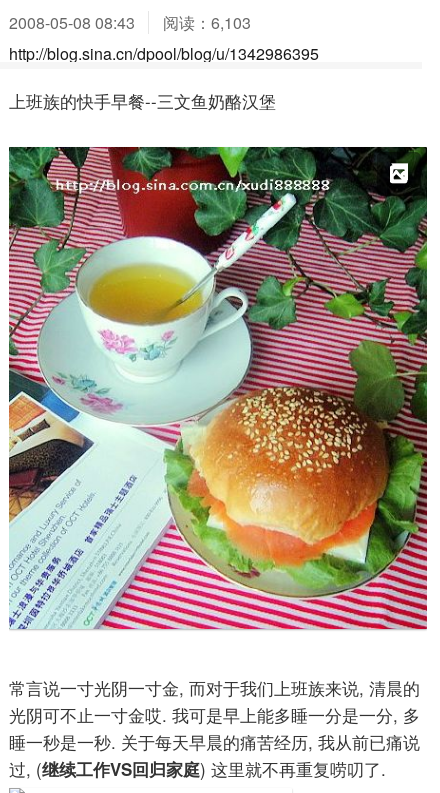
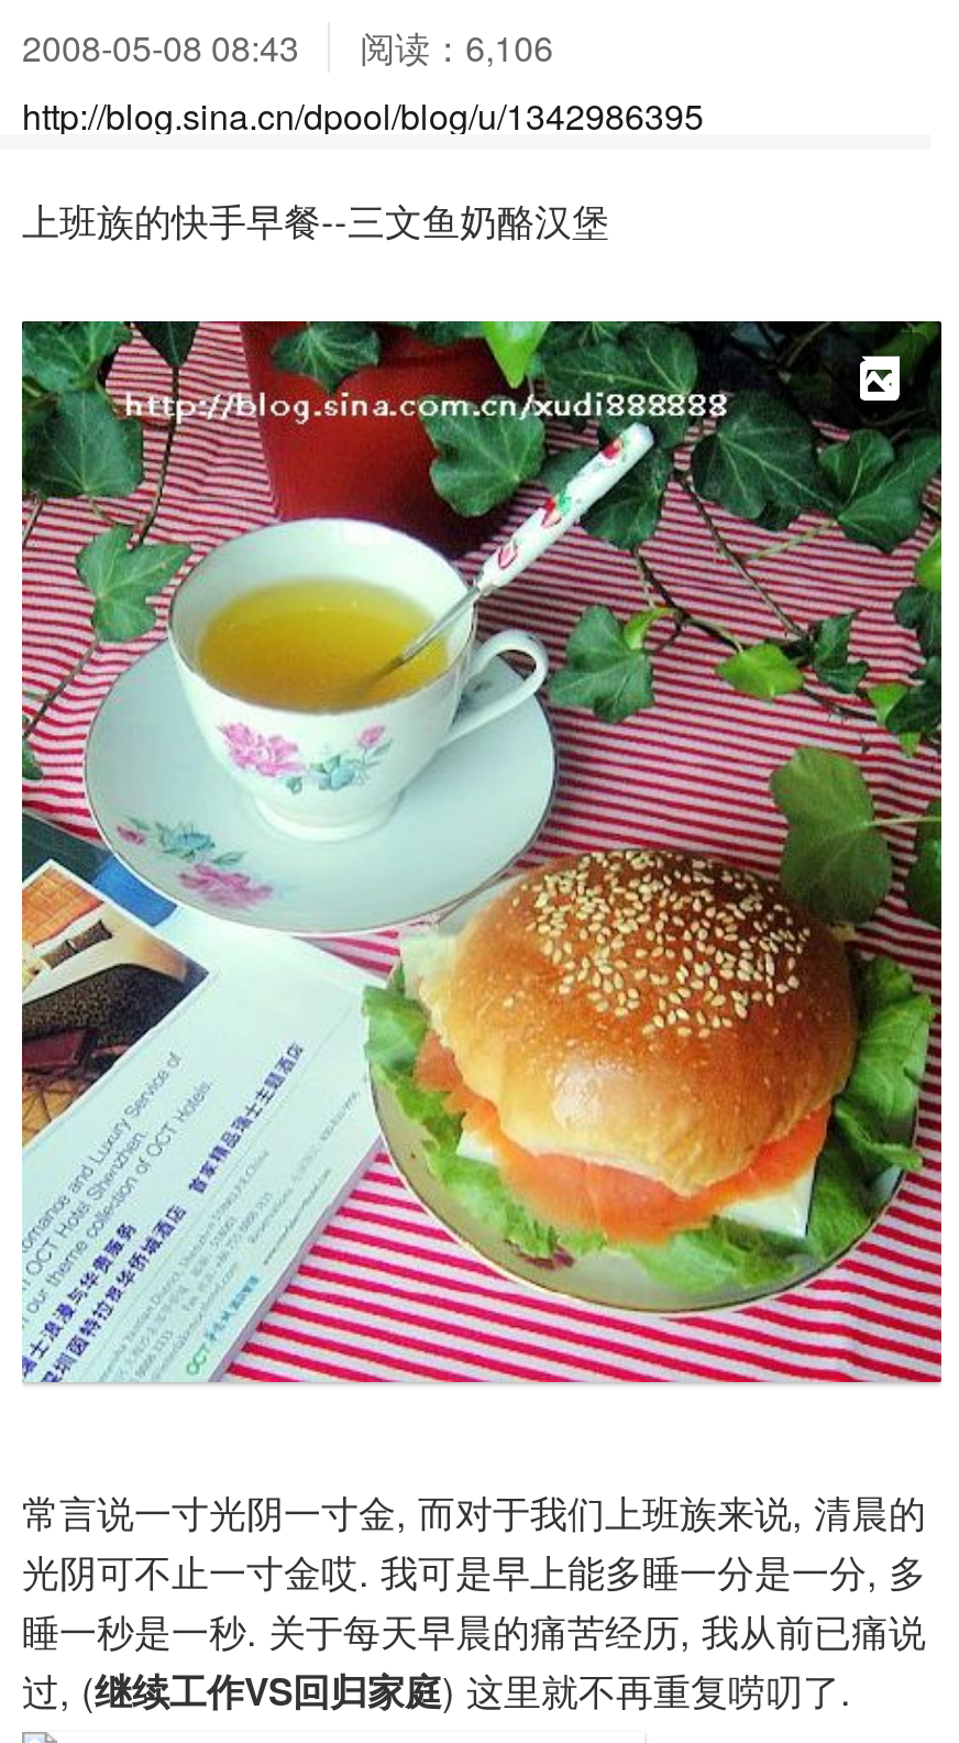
[9,11,251,34] 2008-05-08 08:43 阅读：6,103 -> [22,22,553,73] 2008-05-08 08:43 阅读：6,106

